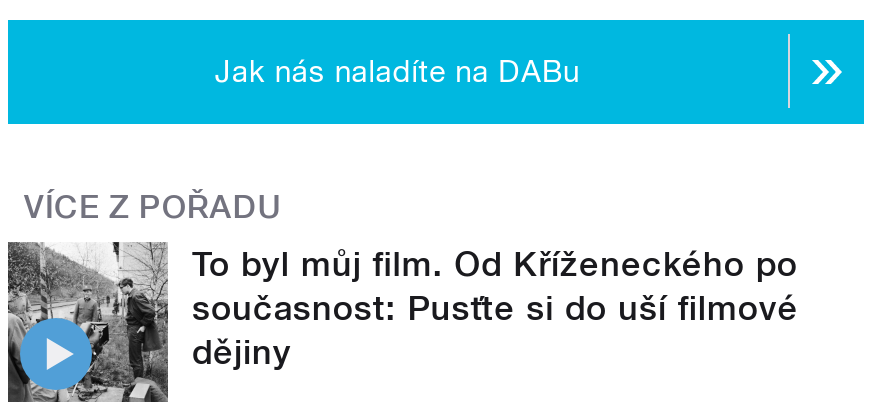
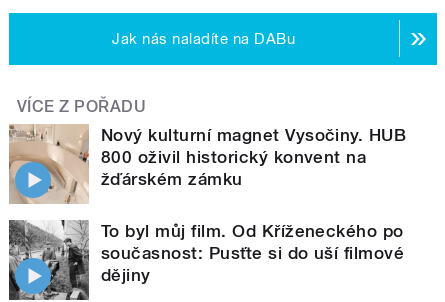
none -> [9,124,406,204] [image] | Nový kulturní magnet Vysočiny. HUB | 800 oživil historický konvent na | žďárském zámku

